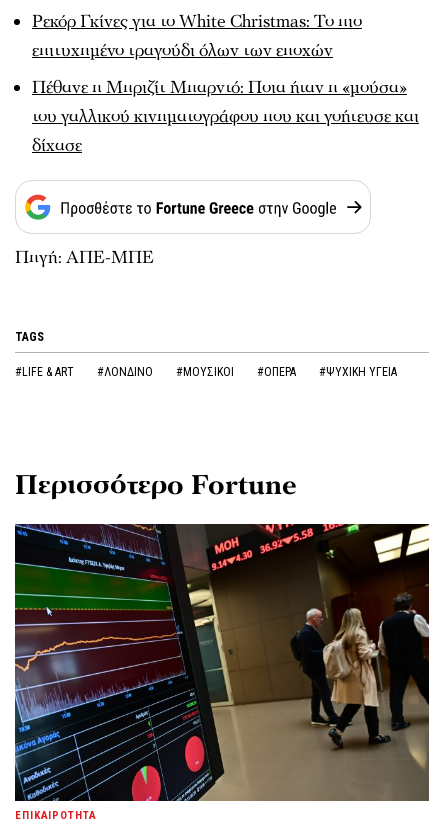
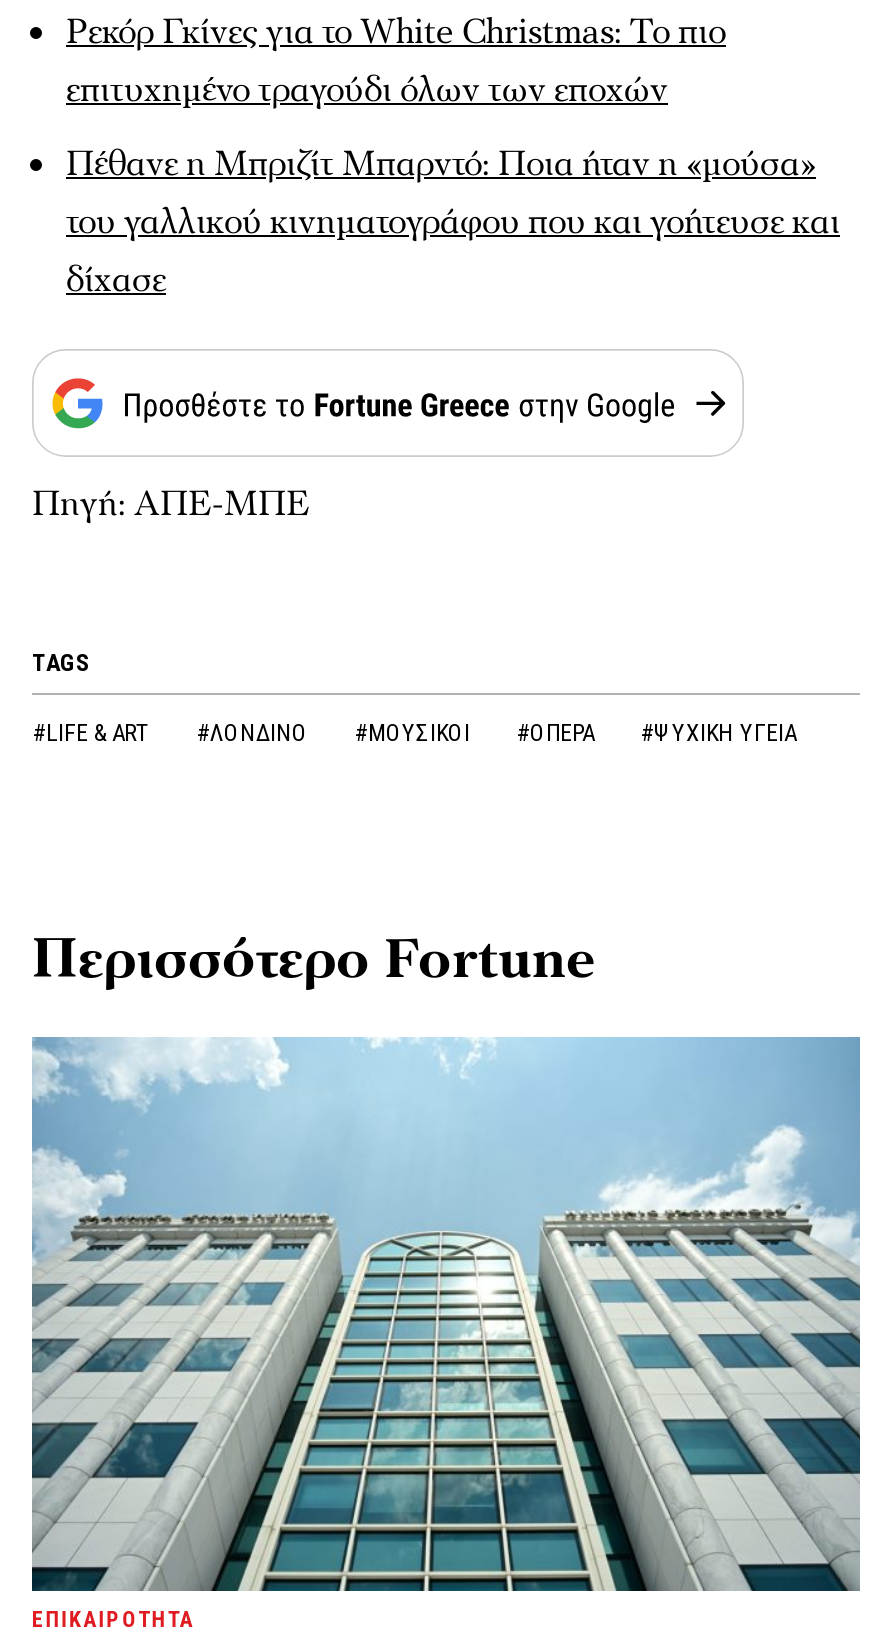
[14,523,430,802] [image] -> [30,1035,862,1593] [image]

